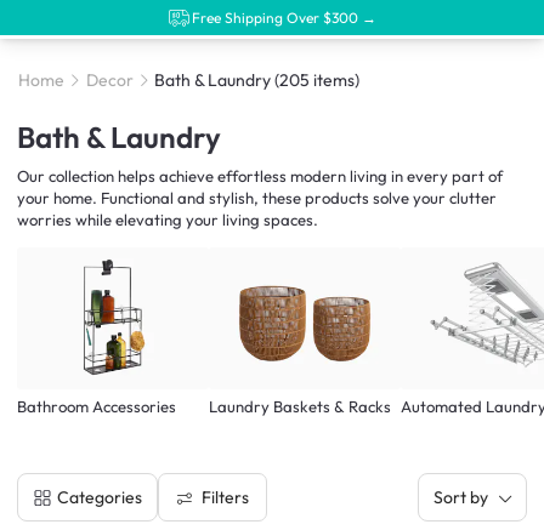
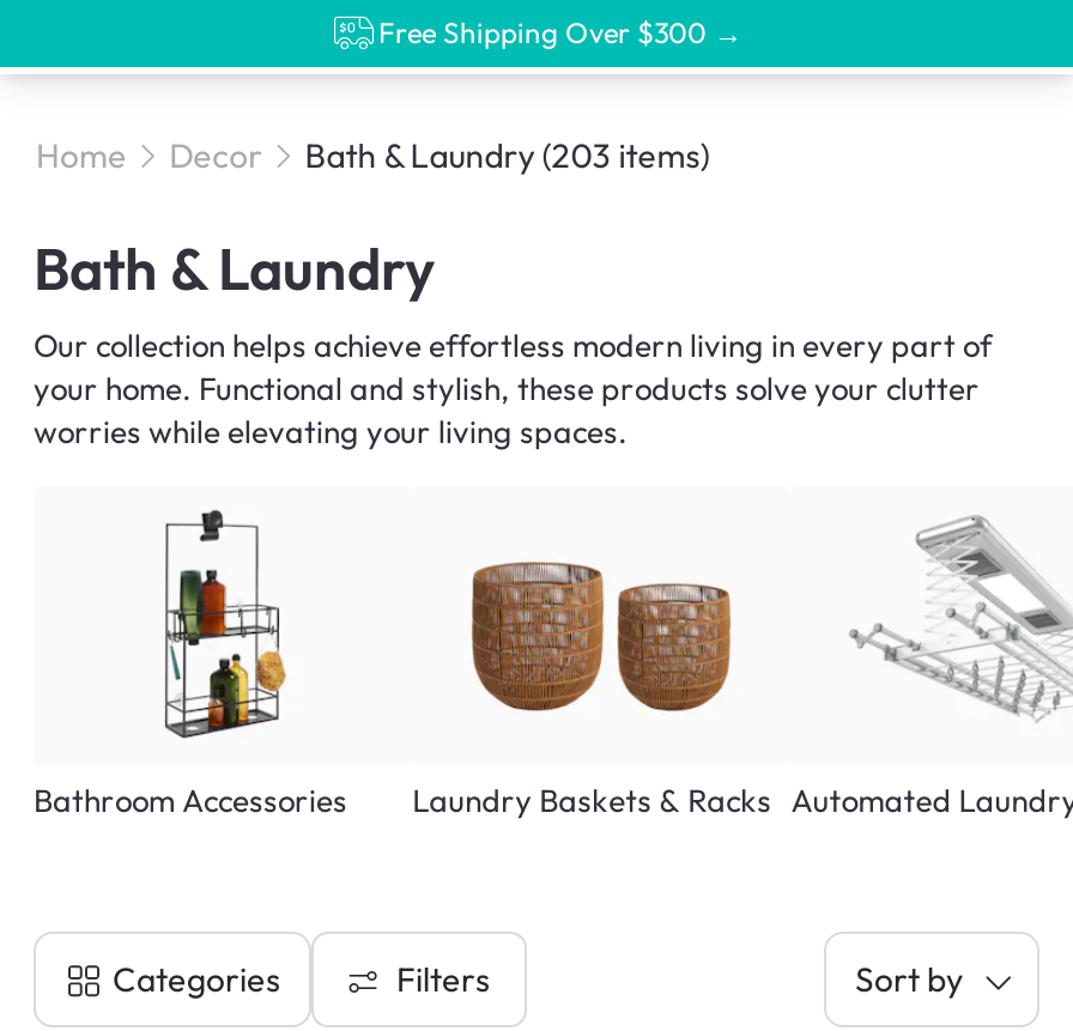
[154,69,360,91] Bath & Laundry (205 items) -> [305,135,709,178] Bath & Laundry (203 items)

